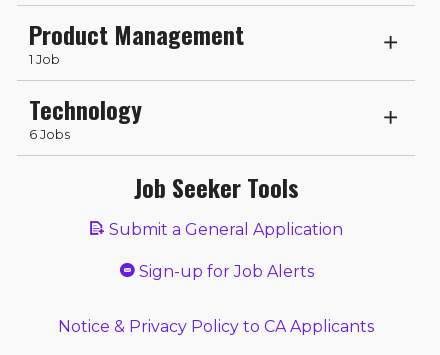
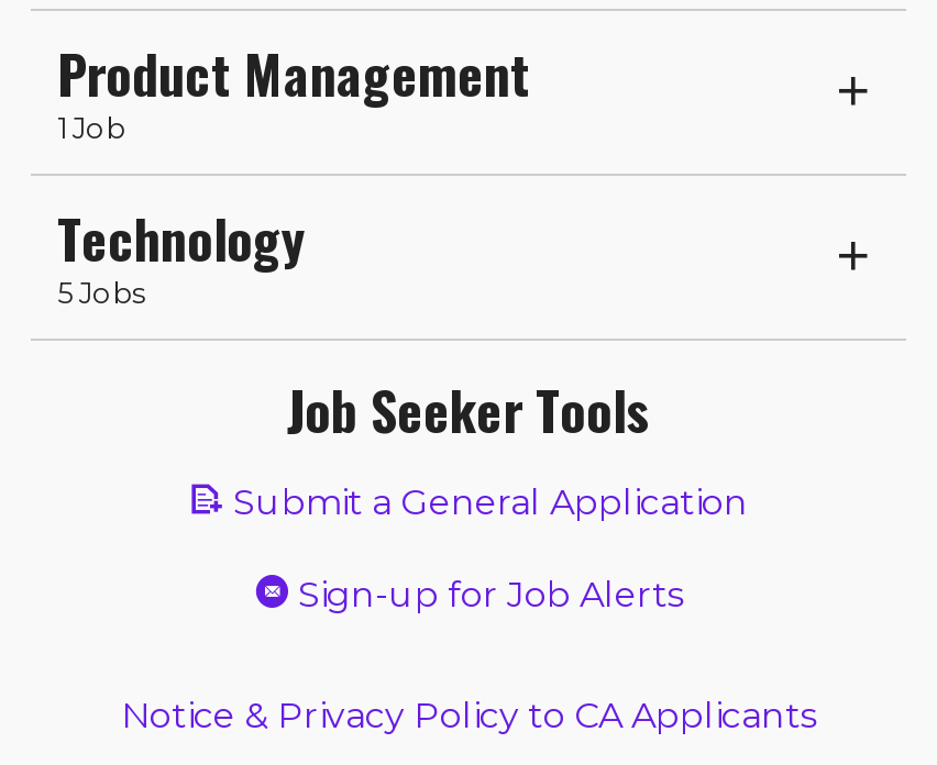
[29,126,70,141] 6 Jobs -> [57,276,145,309] 5 Jobs

